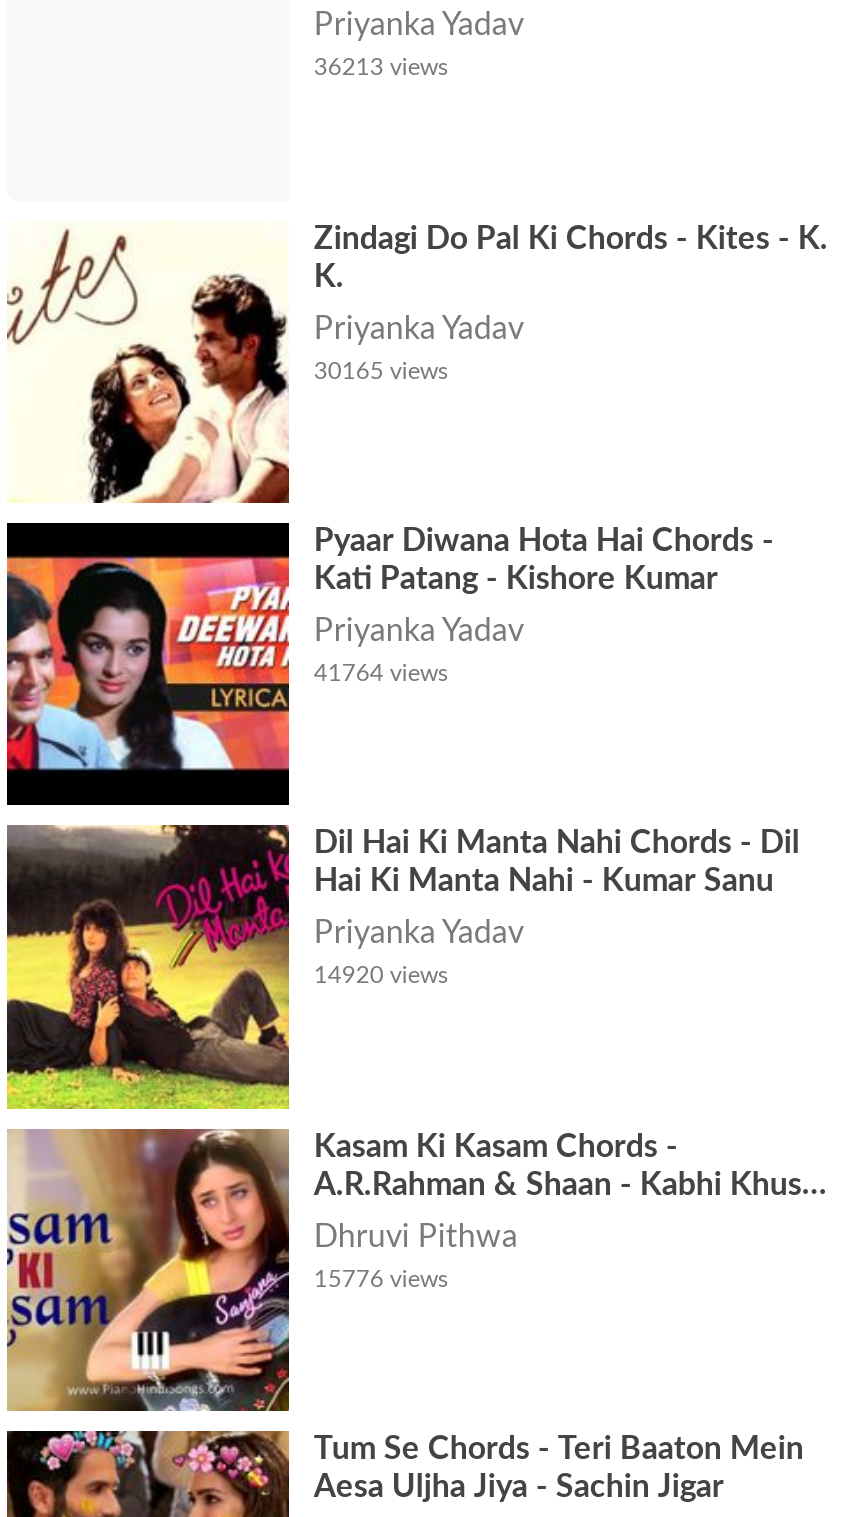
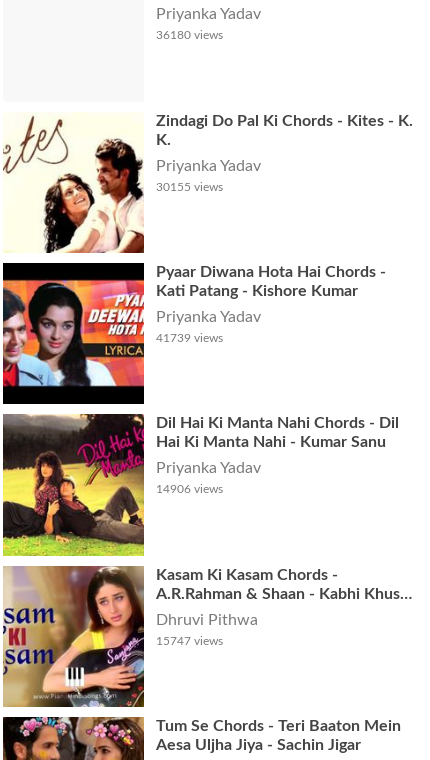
[314,55,448,79] 36213 views -> [156,29,223,41] 36180 views
[314,358,448,382] 30165 views -> [156,181,223,193] 30155 views
[314,661,448,685] 41764 views -> [156,332,223,344] 41739 views
[314,963,448,987] 14920 views -> [156,483,223,495] 14906 views
[314,1266,448,1290] 15776 views -> [156,635,223,647] 15747 views

